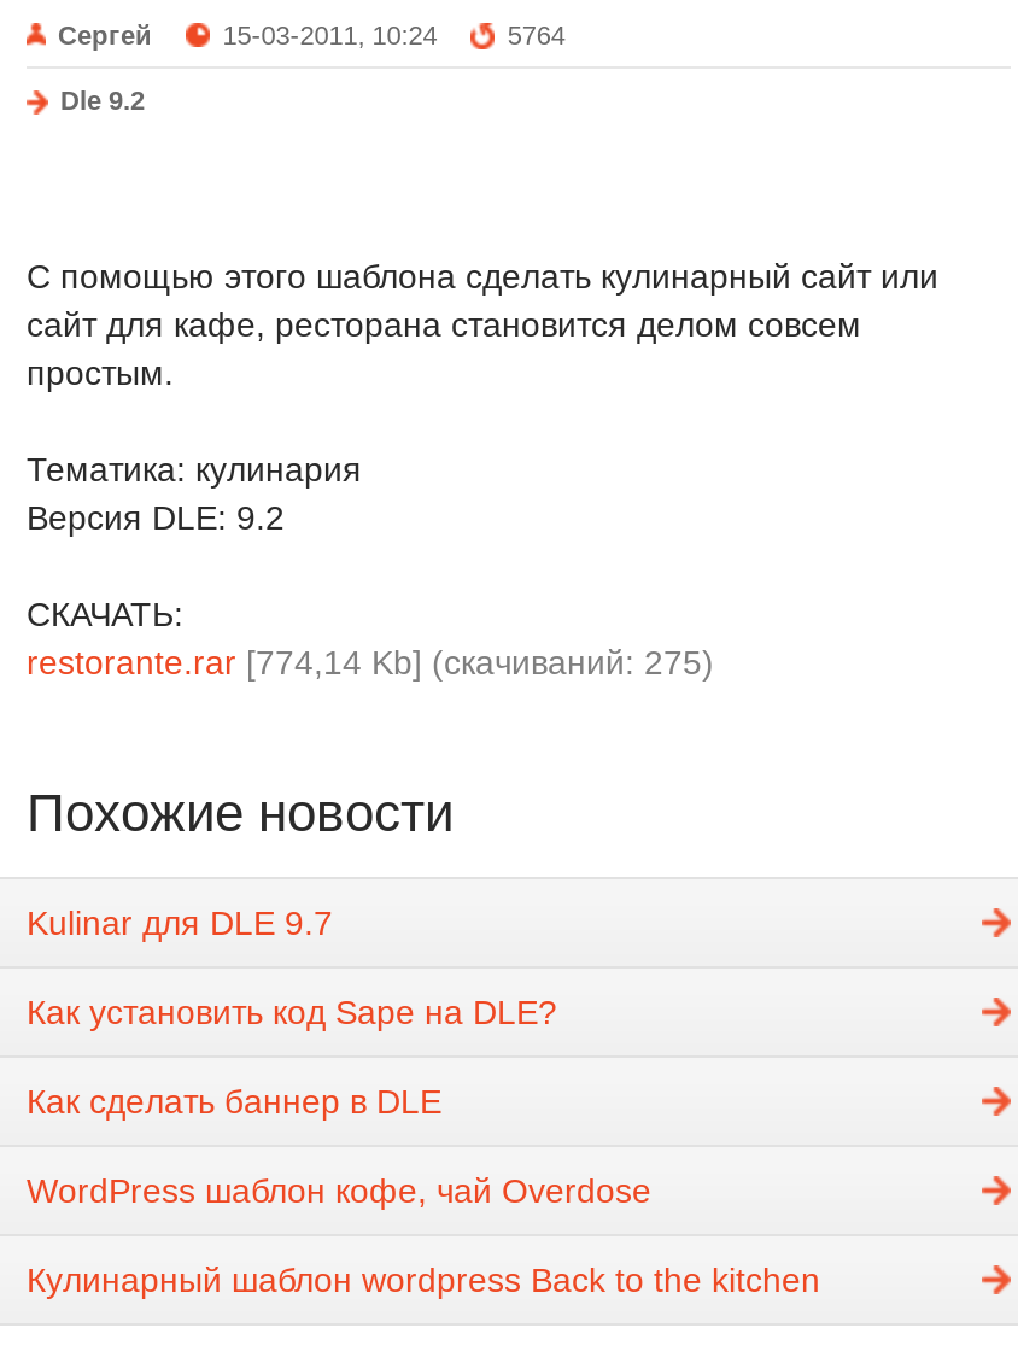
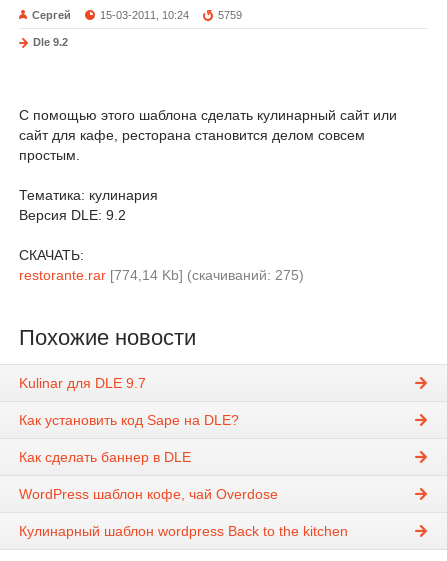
[508,21,565,49] 5764 -> [218,9,242,21] 5759

